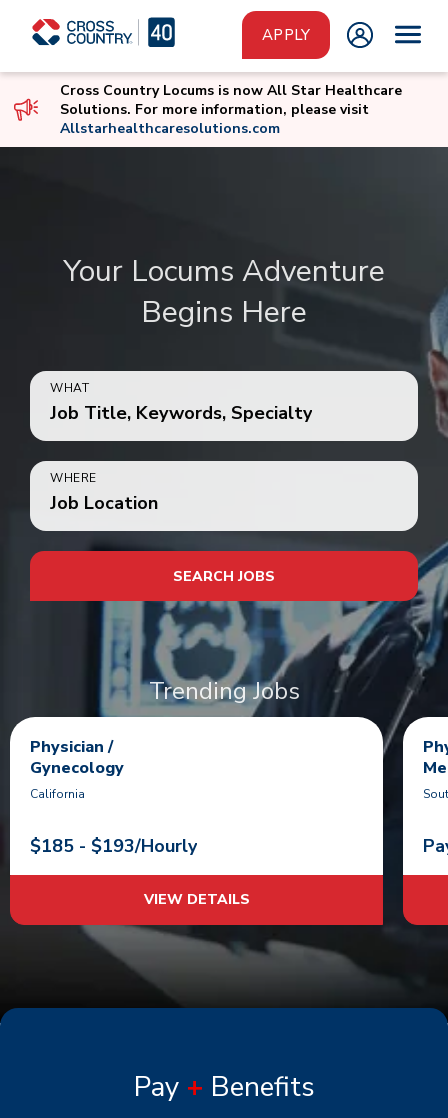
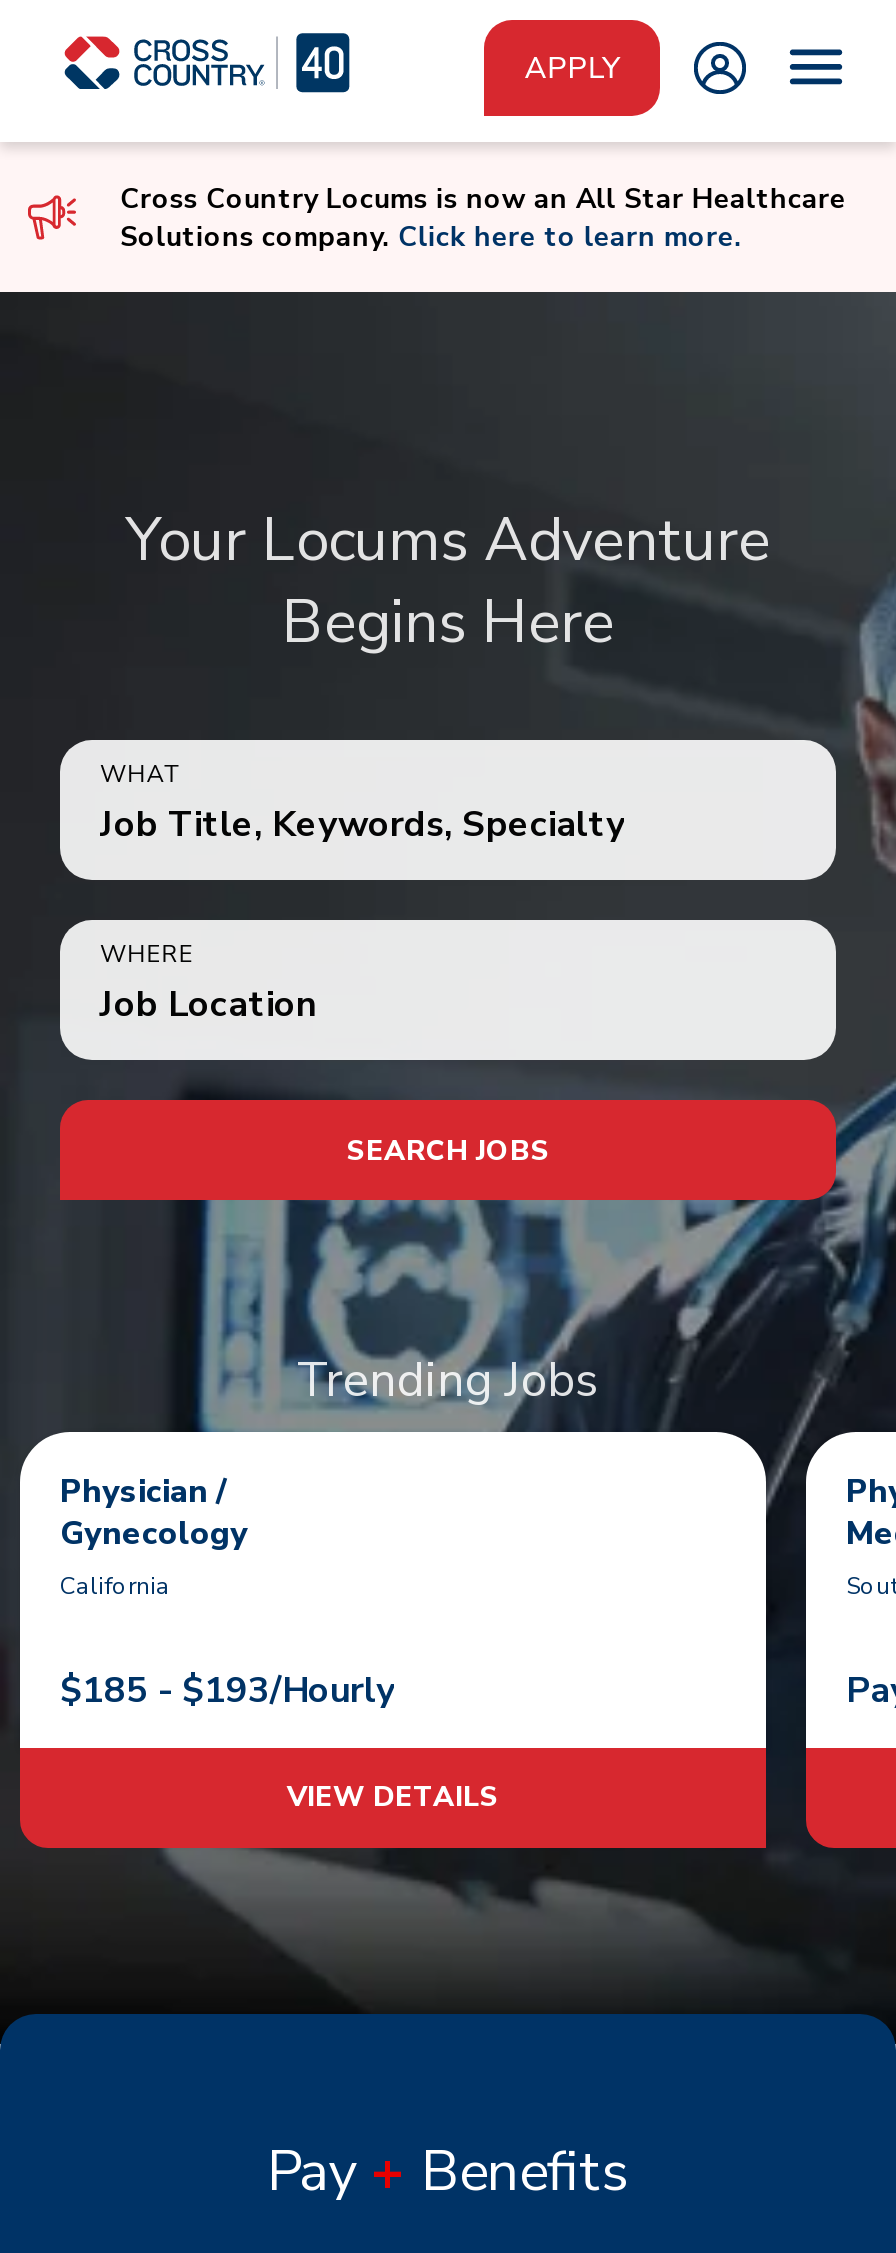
[60,81,402,138] Cross Country Locums is now All Star Healthcare | Solutions. For more information, please visit | Allstarhealthcaresolutions.com -> [120,179,846,255] Cross Country Locums is now an All Star Healthcare | Solutions company. Click here to learn more.

